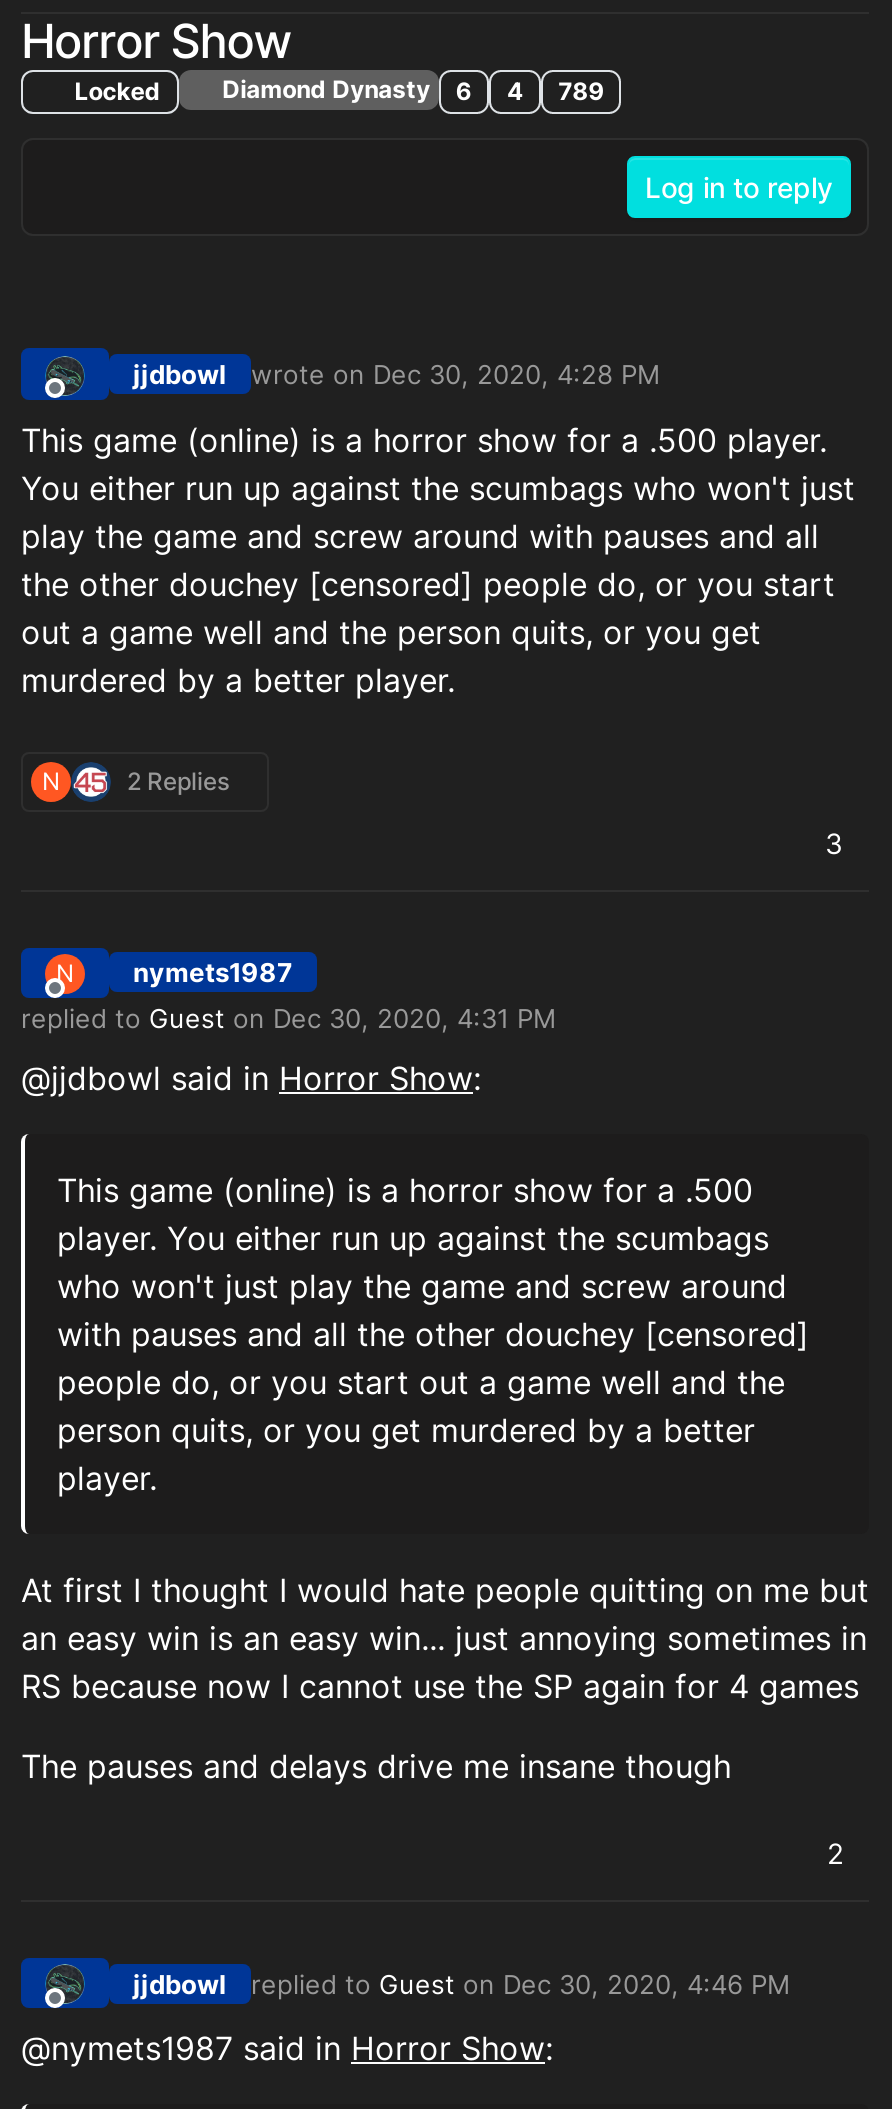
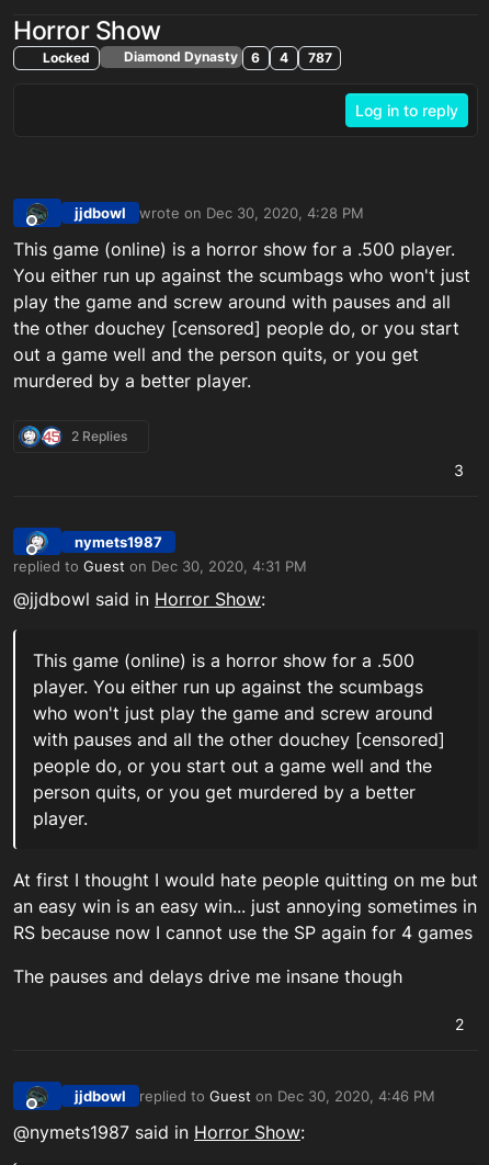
[69,74,604,106] Locked Diamond Dynasty 6 4 789 -> [39,48,332,66] Locked Diamond Dynasty 6 4 787
[42,766,60,796] N -> none
[56,958,74,988] N -> none

